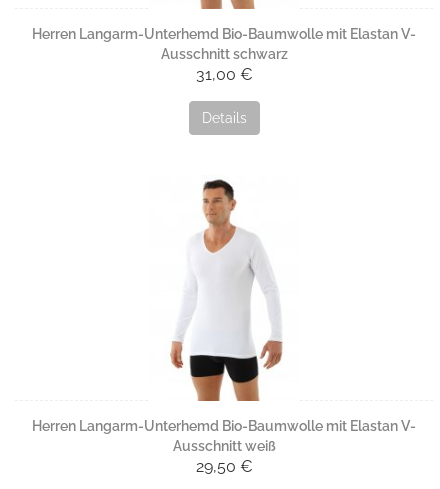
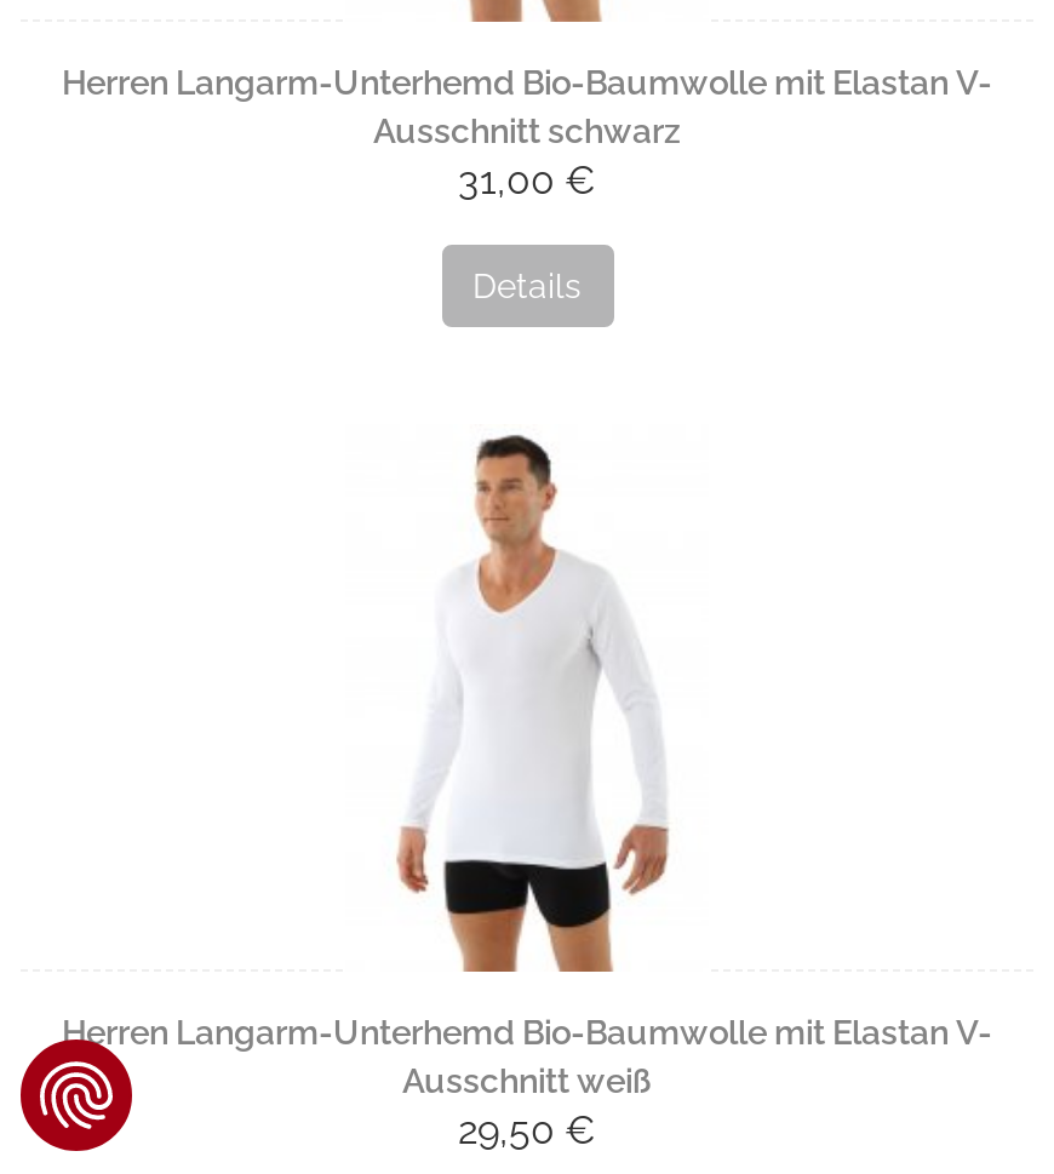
none -> [18,1042,134,1153] [image]

